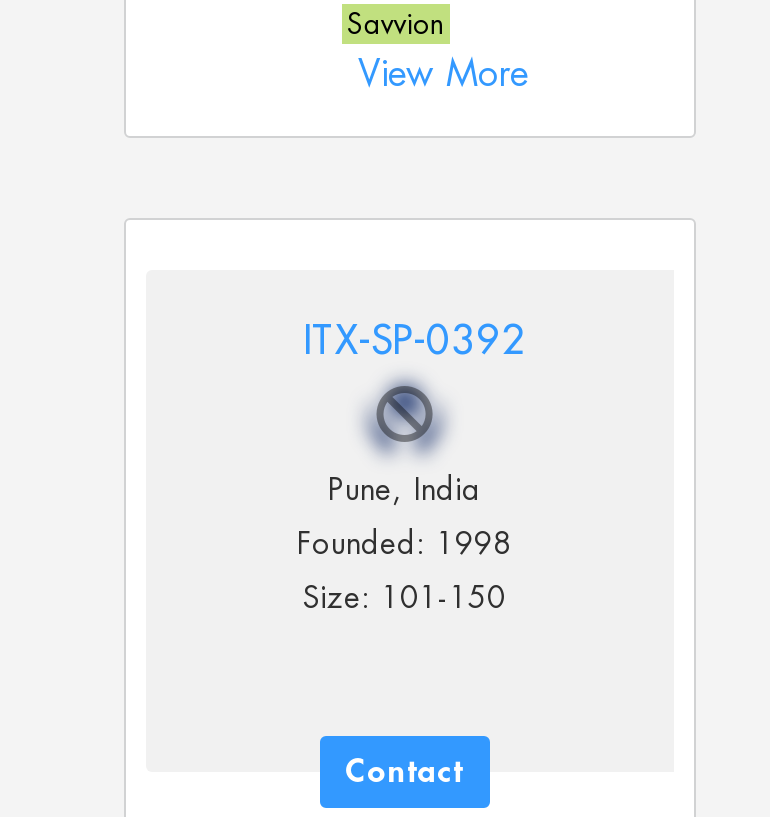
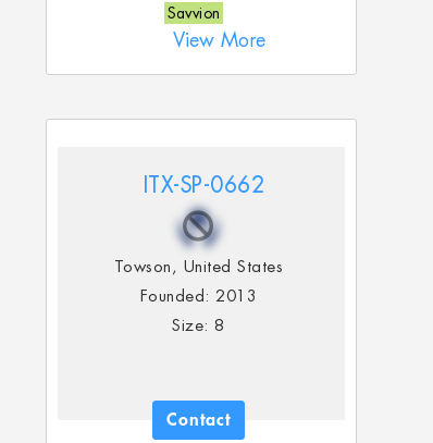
[303,319,526,361] ITX-SP-0392 -> [143,174,264,197] ITX-SP-0662
[328,475,481,505] Pune, India -> [114,259,283,275] Towson, United States
[297,529,512,559] Founded: 1998 -> [140,288,257,304] Founded: 2013
[303,583,506,613] Size: 101-150 -> [172,318,225,334] Size: 8

